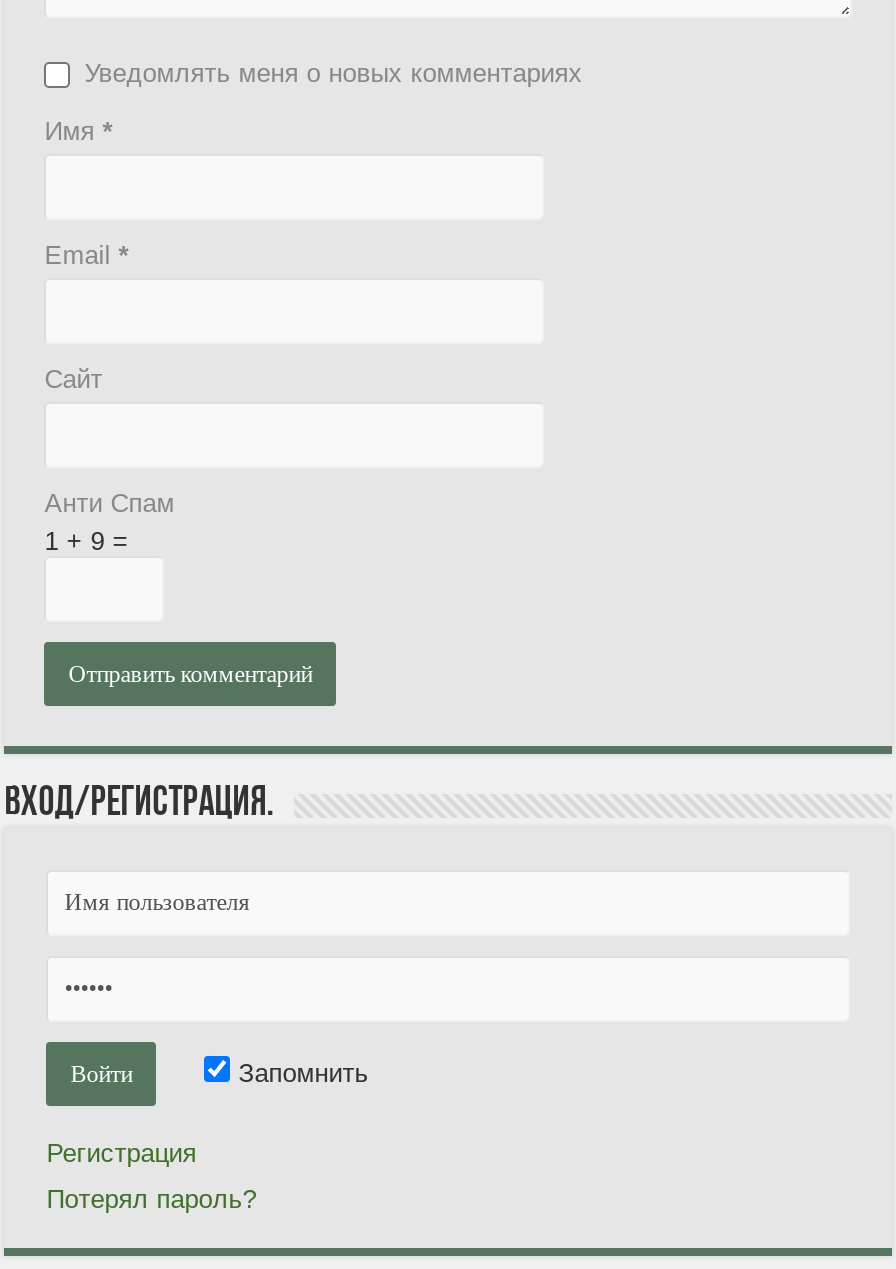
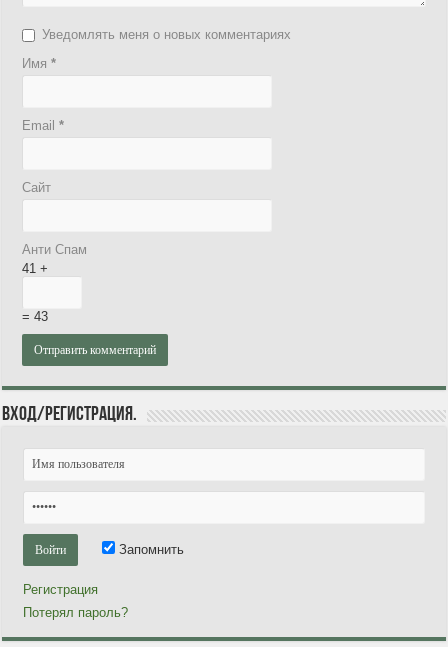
[44,526,128,556] 1 + 9 = -> [22,260,48,323] 41 + | = 43

